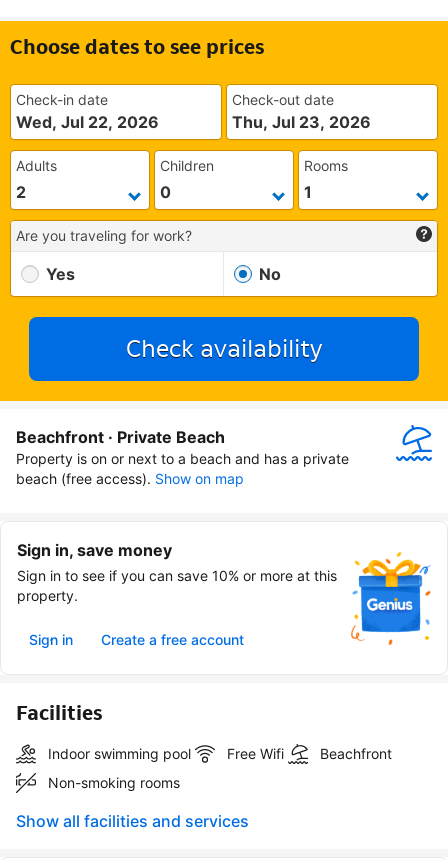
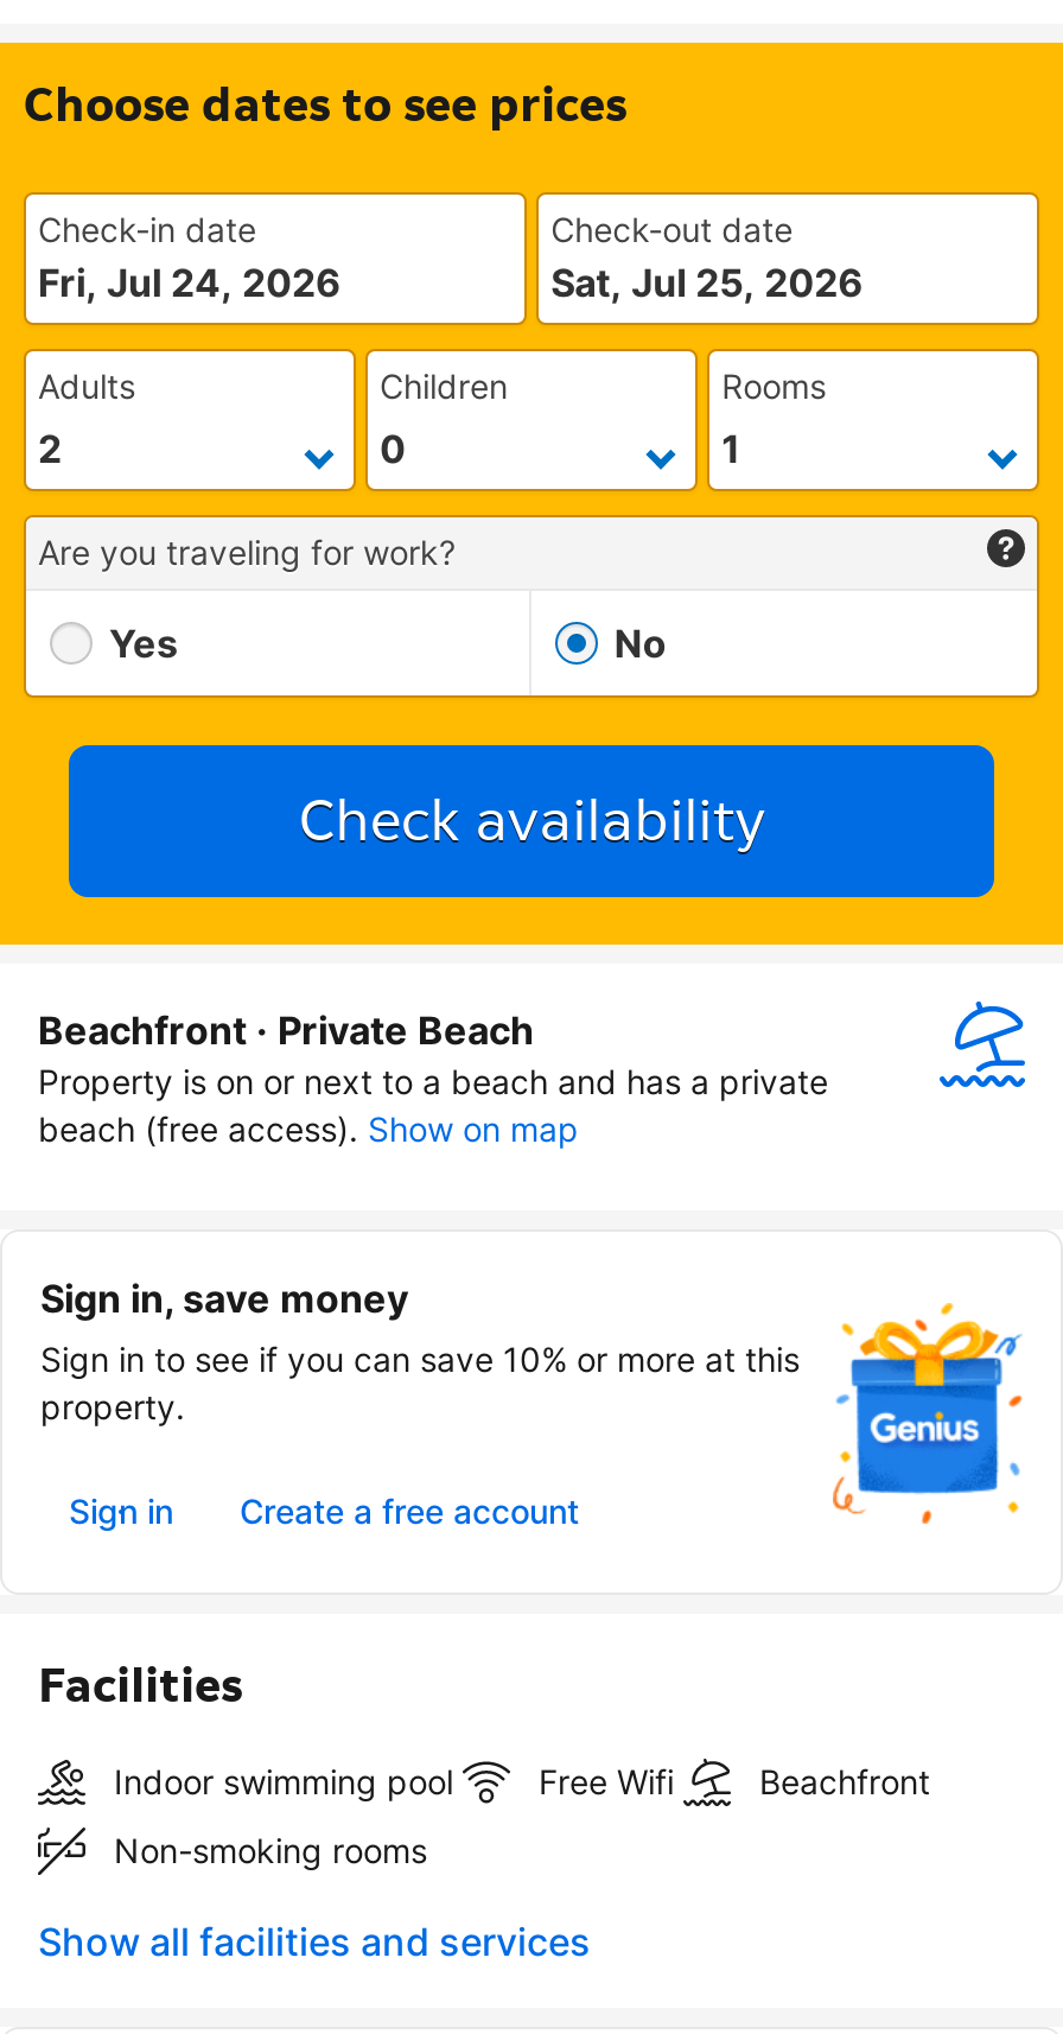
[16,112,159,132] Wed, Jul 22, 2026 -> [38,259,342,306] Fri, Jul 24, 2026
[232,112,371,132] Thu, Jul 23, 2026 -> [551,259,864,306] Sat, Jul 25, 2026

